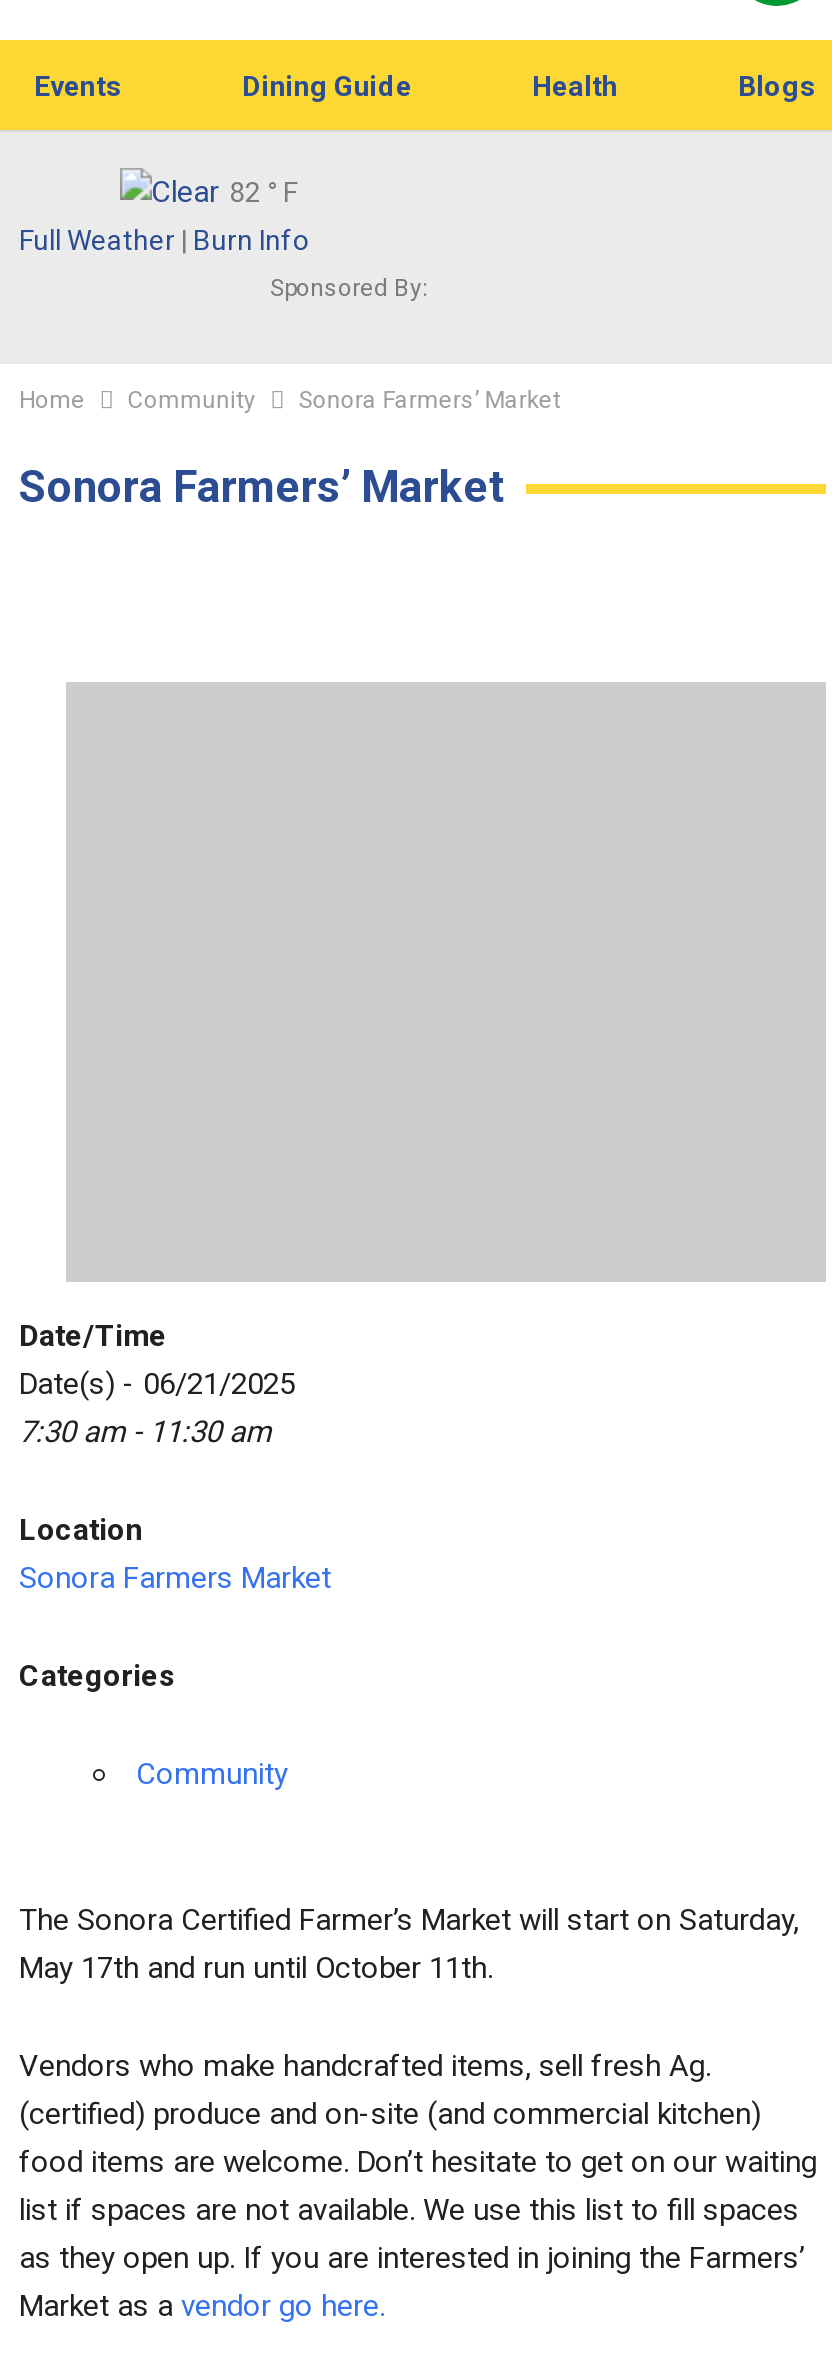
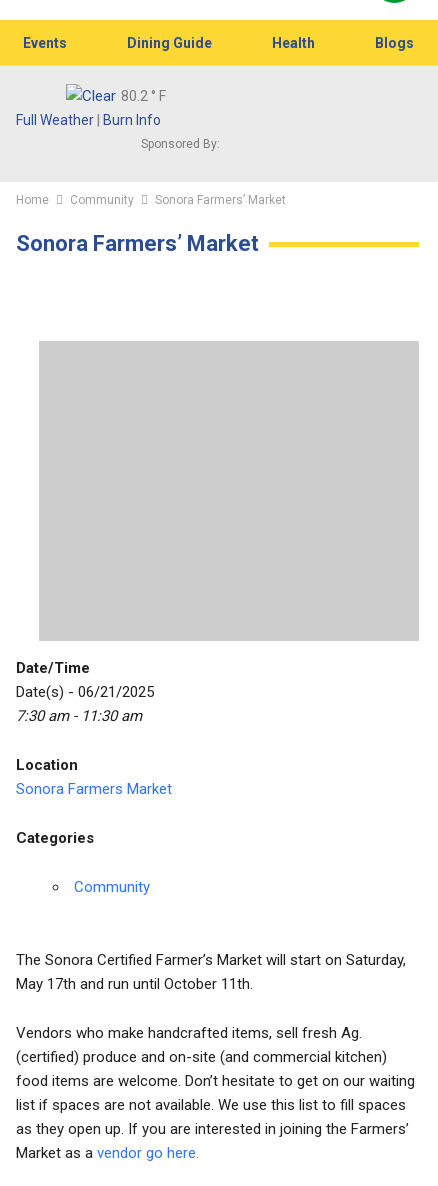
[229,176,297,208] 82 ° F -> [120,88,165,104] 80.2 ° F

